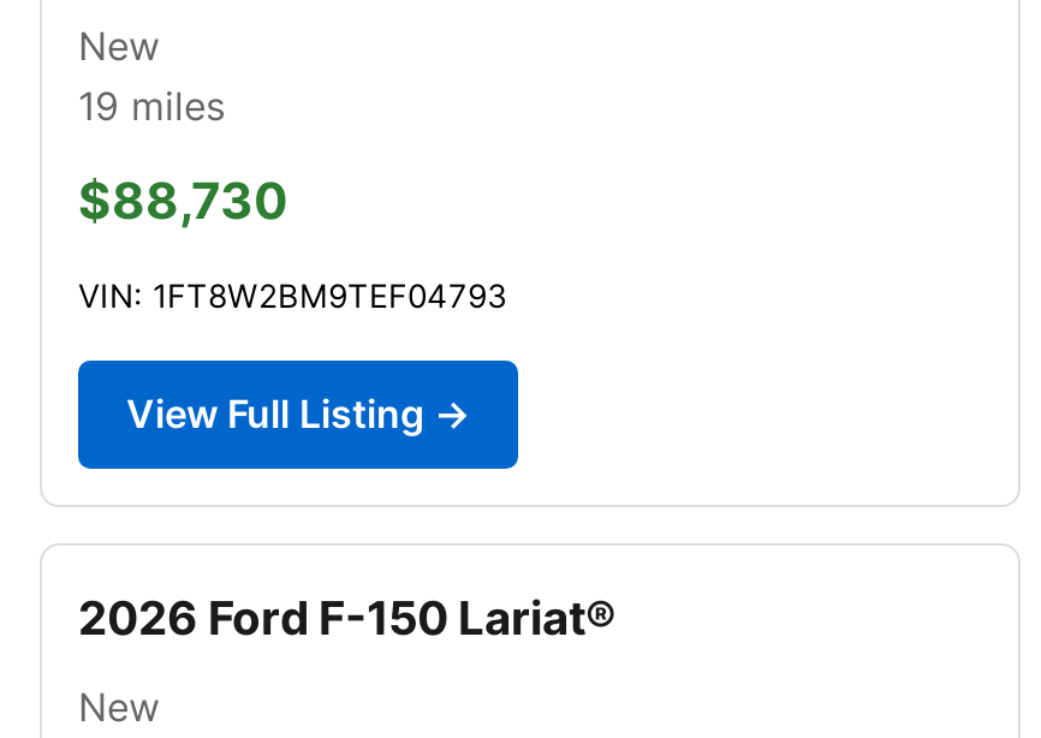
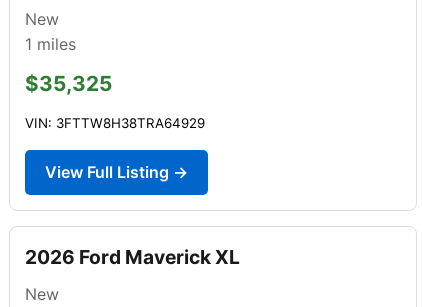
[78,81,225,130] 19 miles -> [25,34,76,54] 1 miles
[78,170,287,231] $88,730 -> [25,71,112,96] $35,325
[78,276,506,315] VIN: 1FT8W2BM9TEF04793 -> [25,115,205,131] VIN: 3FTTW8H38TRA64929
[78,589,617,646] 2026 Ford F-150 Lariat® -> [25,245,240,269] 2026 Ford Maverick XL

